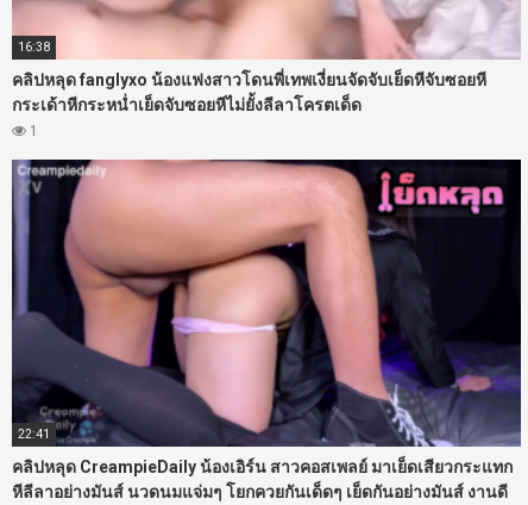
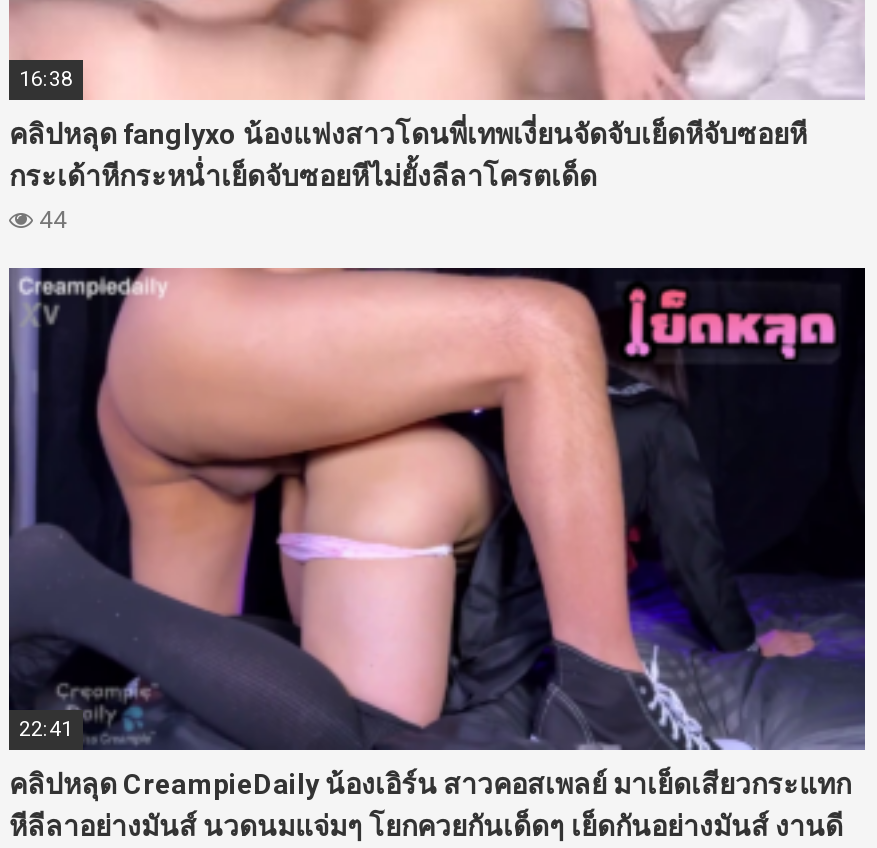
[26,122,38,139] 1 -> [33,205,67,233] 44

